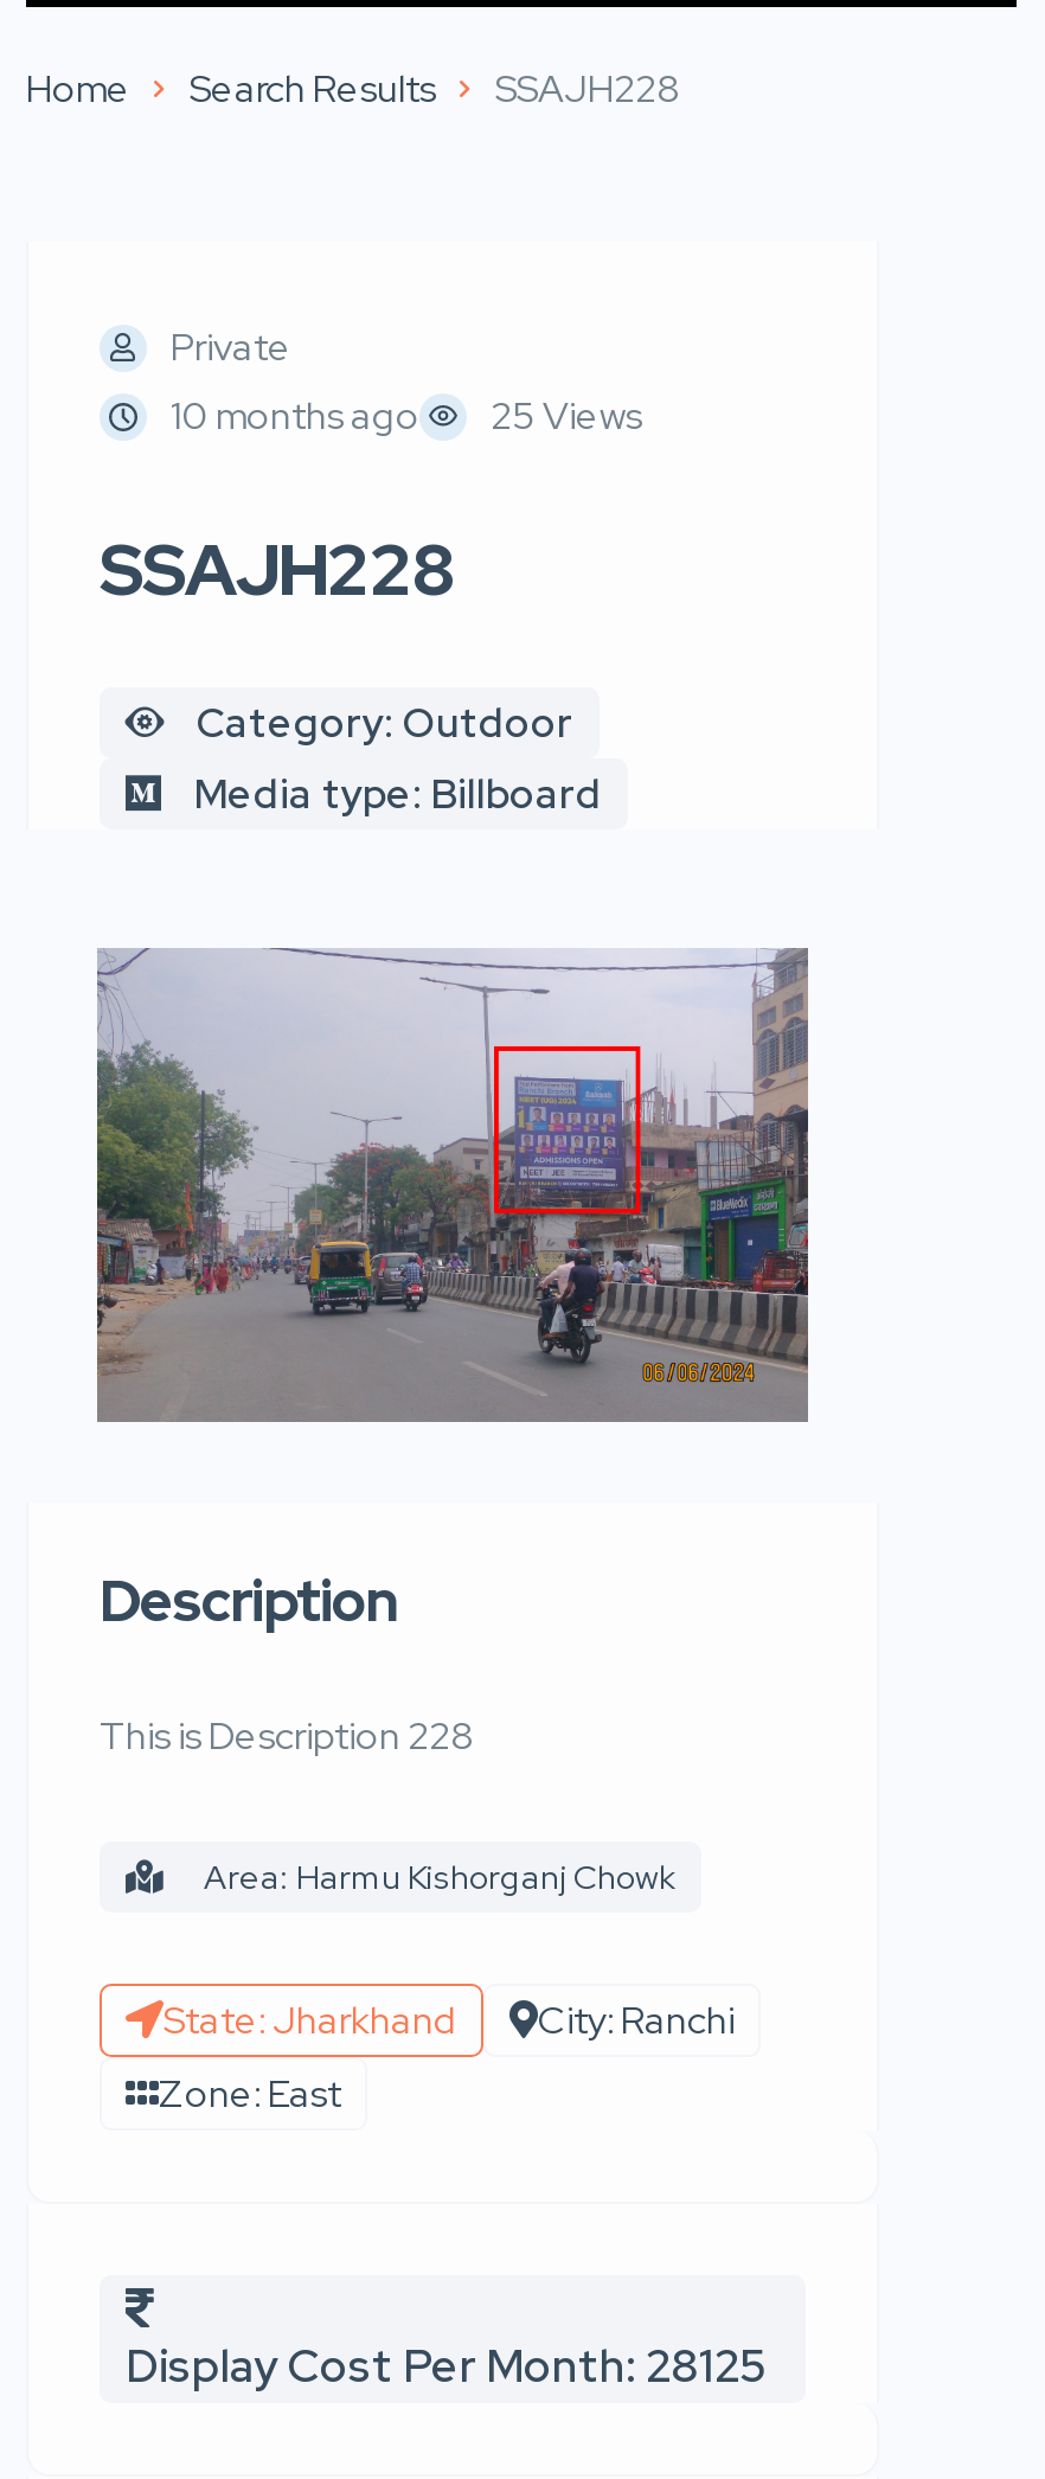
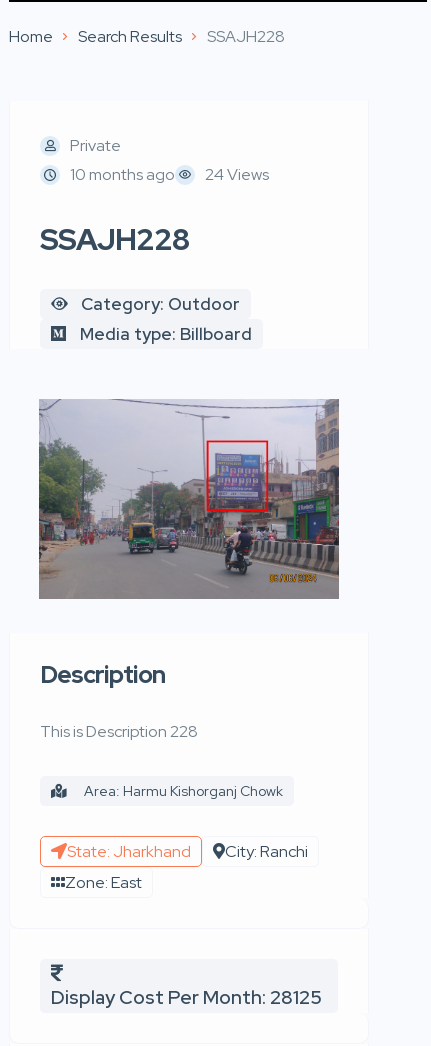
[171,391,642,441] 10 months ago 25 Views -> [70,164,269,185] 10 months ago 24 Views

